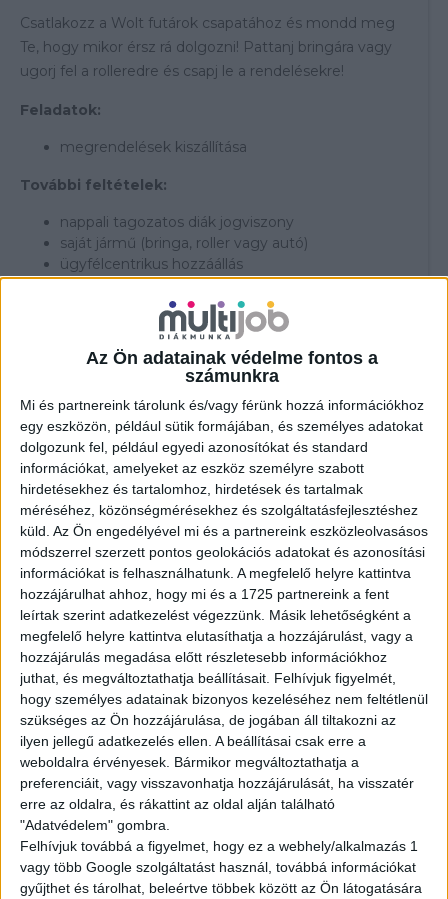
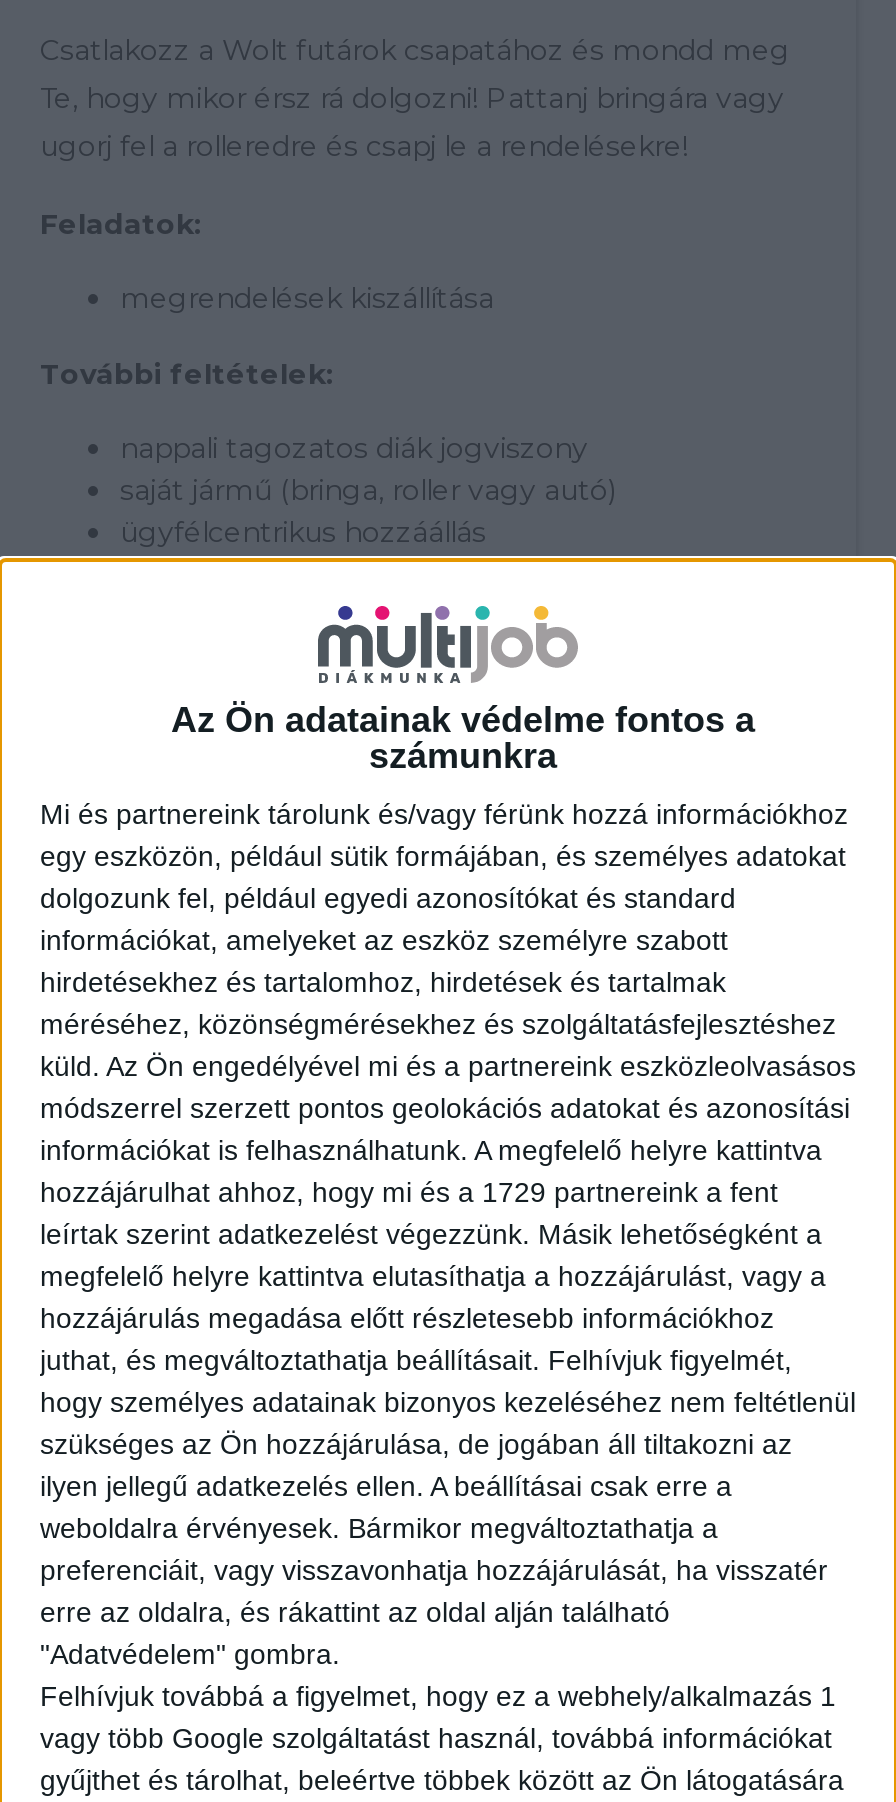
[20,586,389,602] hozzájárulhat ahhoz, hogy mi és a 1725 partnereink a fent -> [40,1175,778,1207] hozzájárulhat ahhoz, hogy mi és a 1729 partnereink a fent

